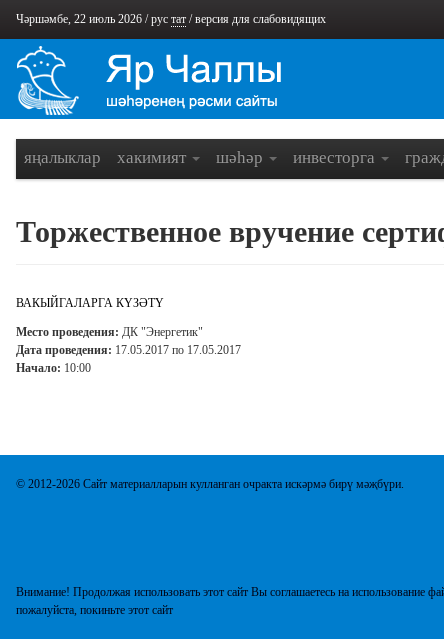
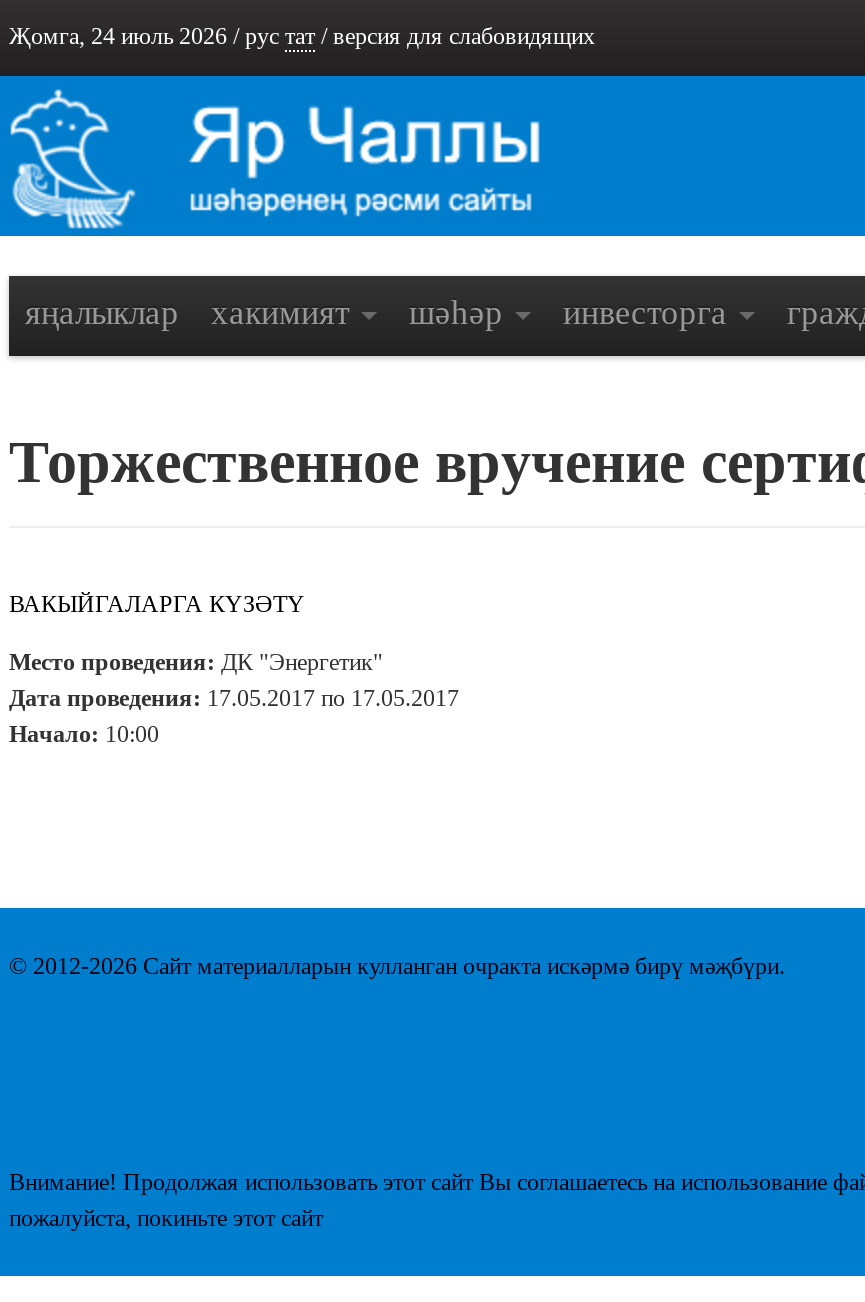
[16,12,326,26] Чәршәмбе, 22 июль 2026 / рус тат / версия для слабовидящих -> [9,22,595,50] Җомга, 24 июль 2026 / рус тат / версия для слабовидящих

